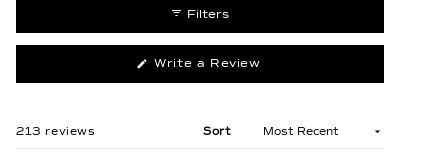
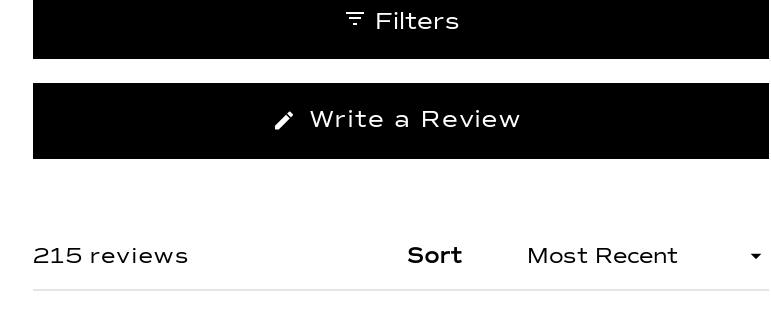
[16,126,96,137] 213 reviews -> [33,244,190,266] 215 reviews

